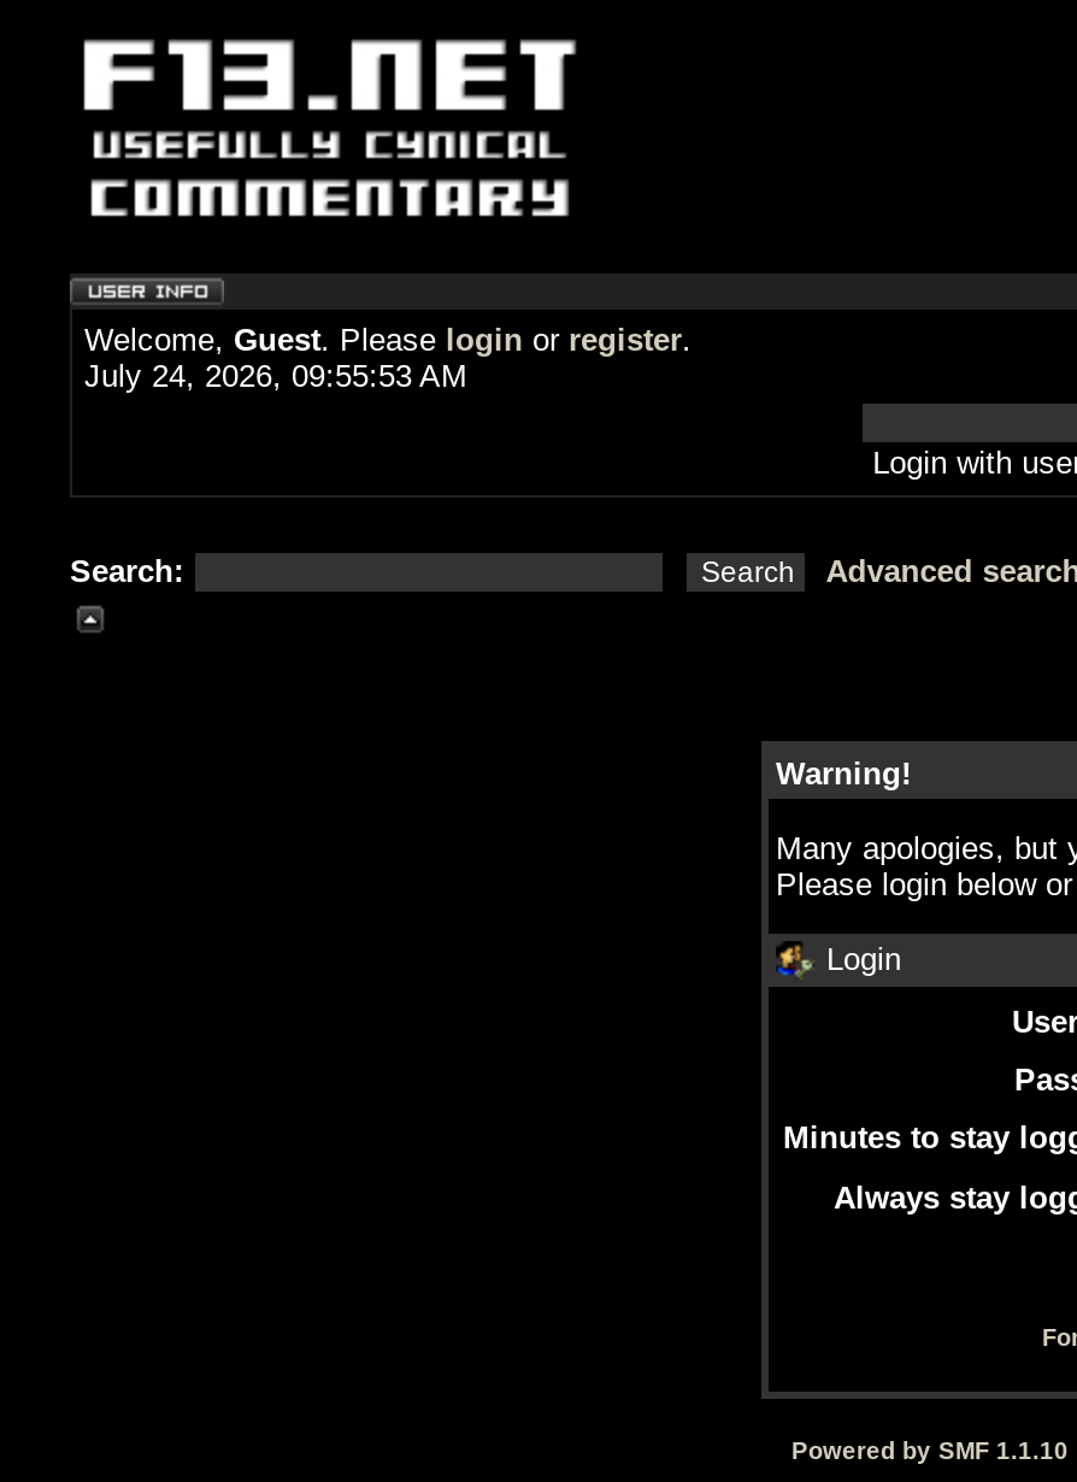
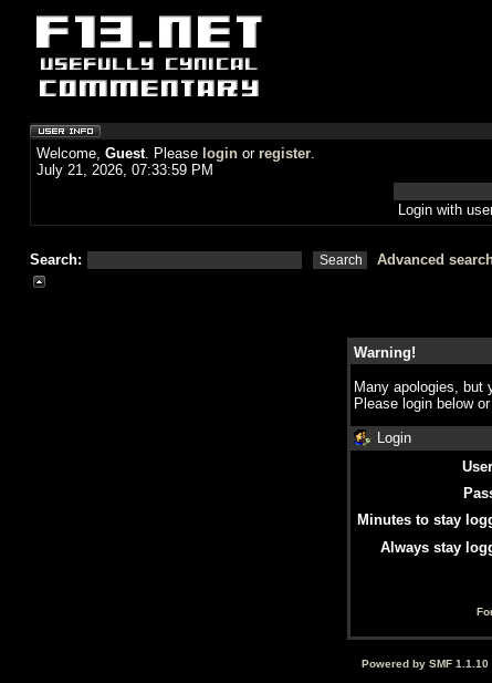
[84,358,467,394] July 24, 2026, 09:55:53 AM -> [36,162,213,178] July 21, 2026, 07:33:59 PM

